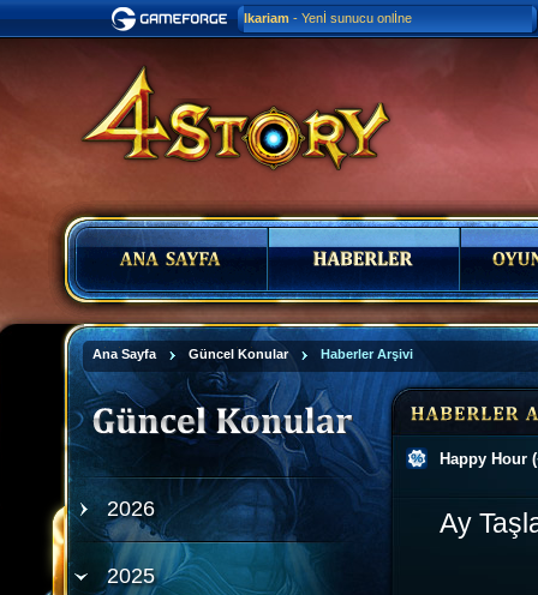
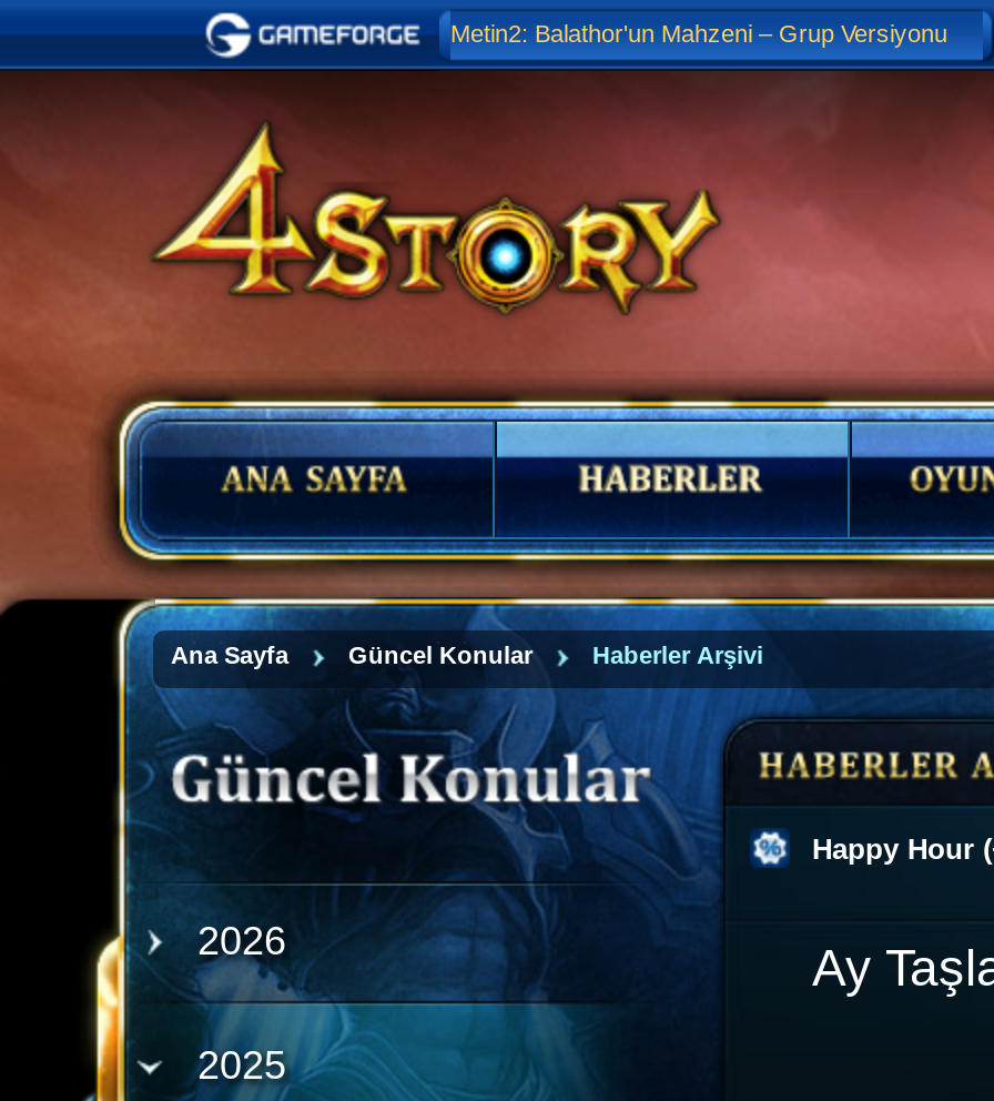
[244,11,412,25] Ikariam - Yenİ sunucu onlİne -> [450,20,947,47] Metin2: Balathor'un Mahzeni – Grup Versiyonu

